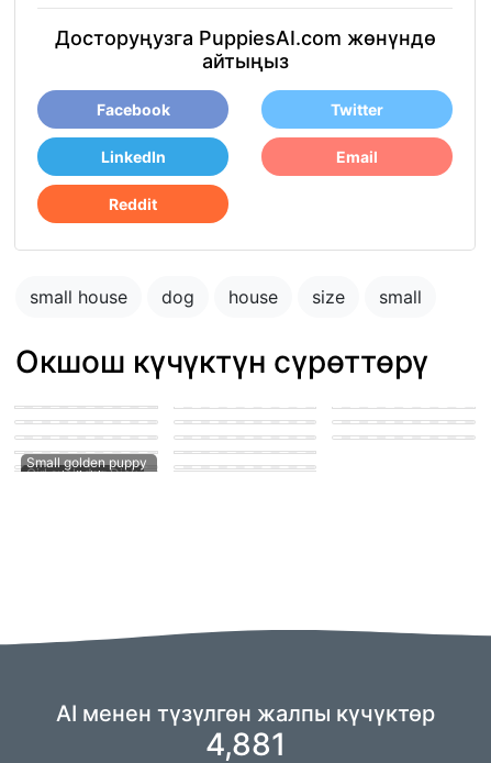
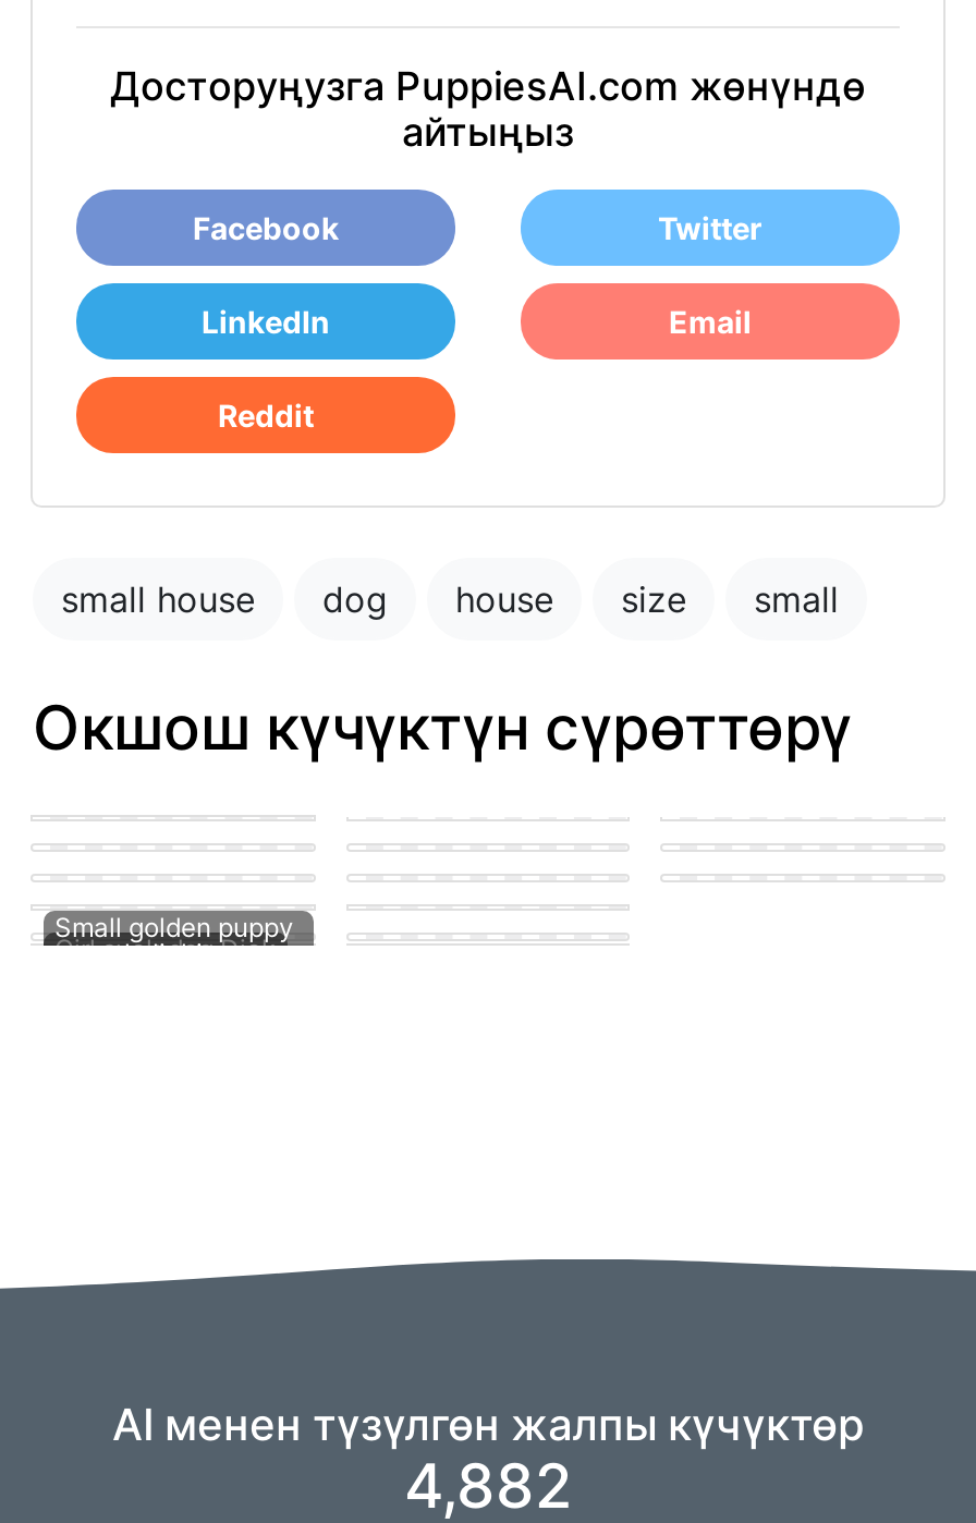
[205,725,285,763] 4,881 -> [404,1448,572,1523] 4,882

